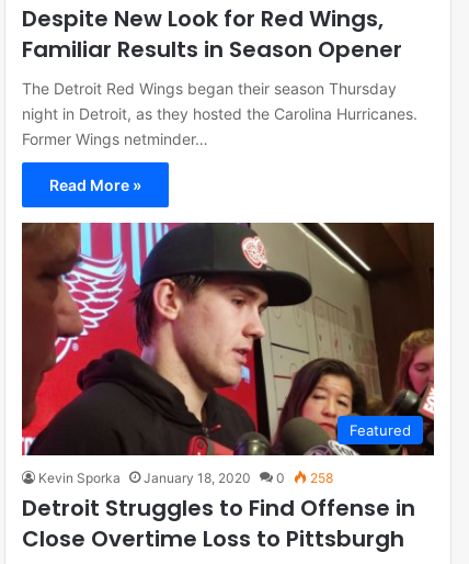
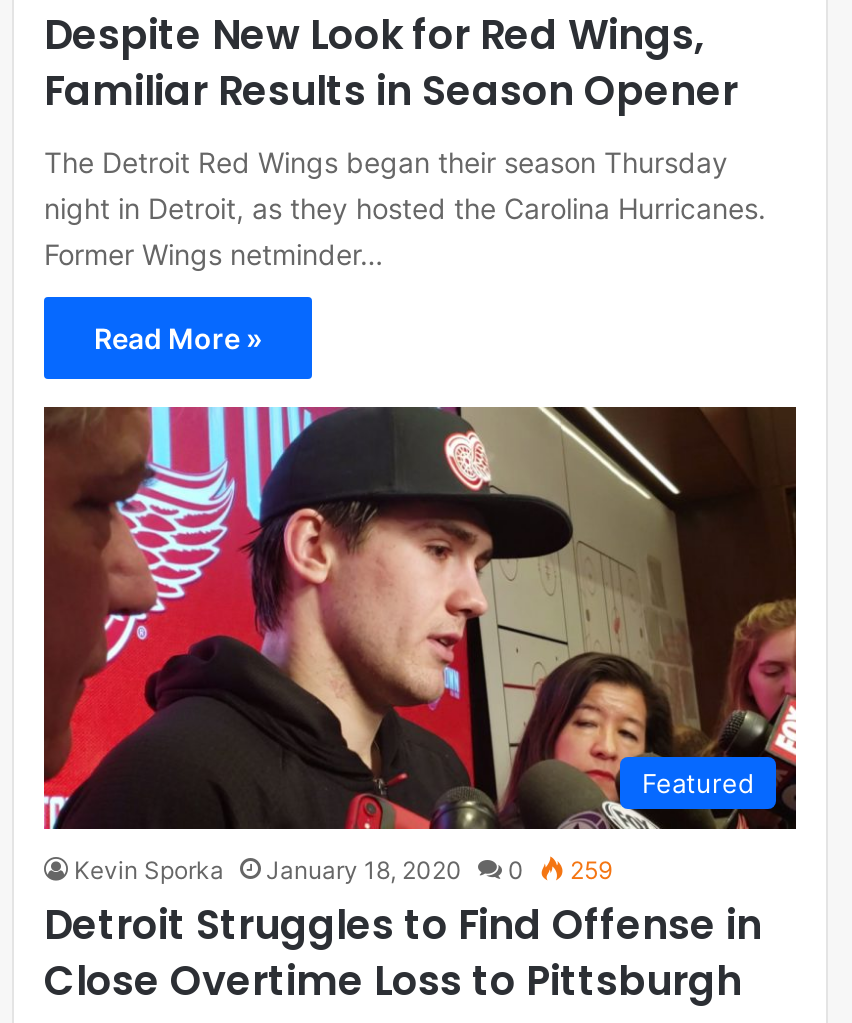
[38,470,333,487] Kevin Sporka January 18, 2020 0 258 -> [74,856,612,886] Kevin Sporka January 18, 2020 0 259

